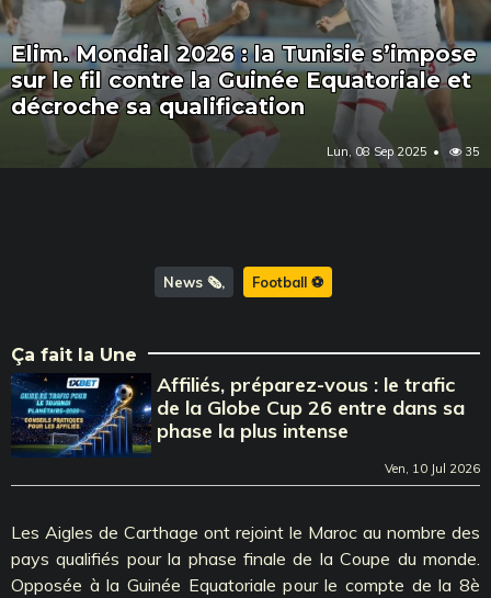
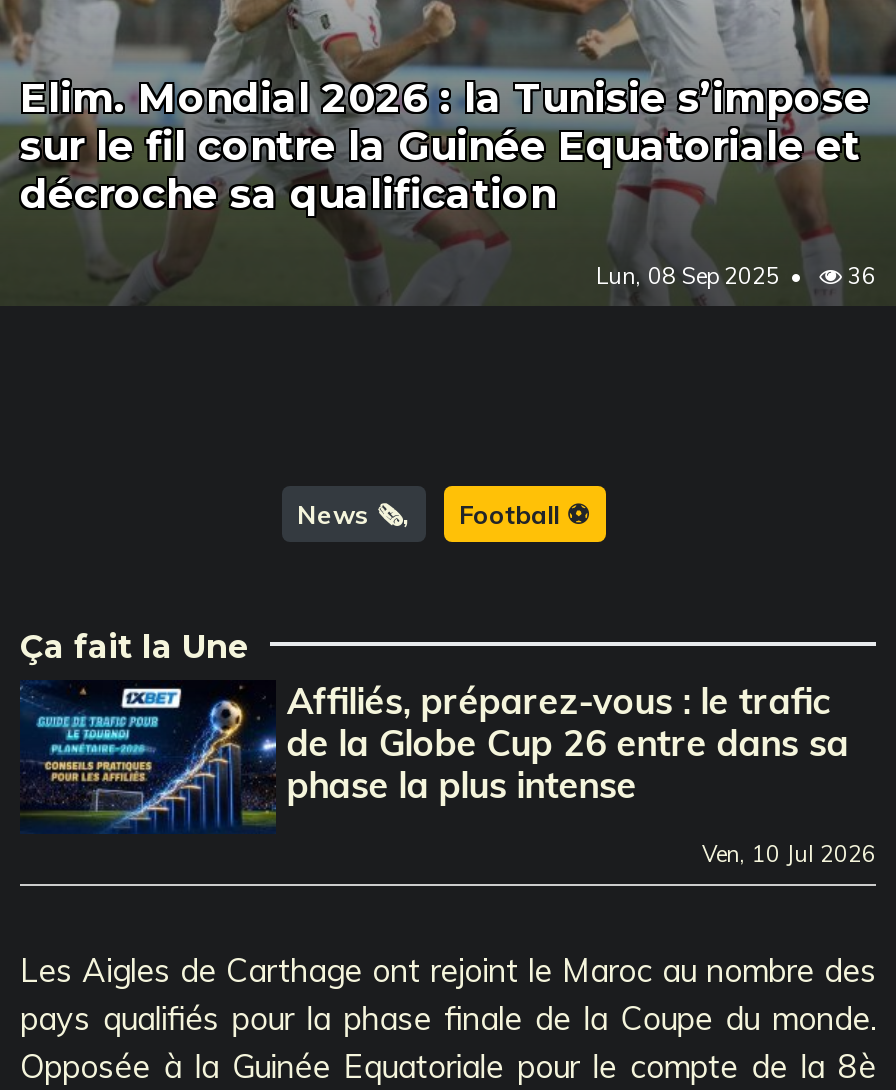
[461,144,480,159] 35 -> [842,262,876,290] 36

